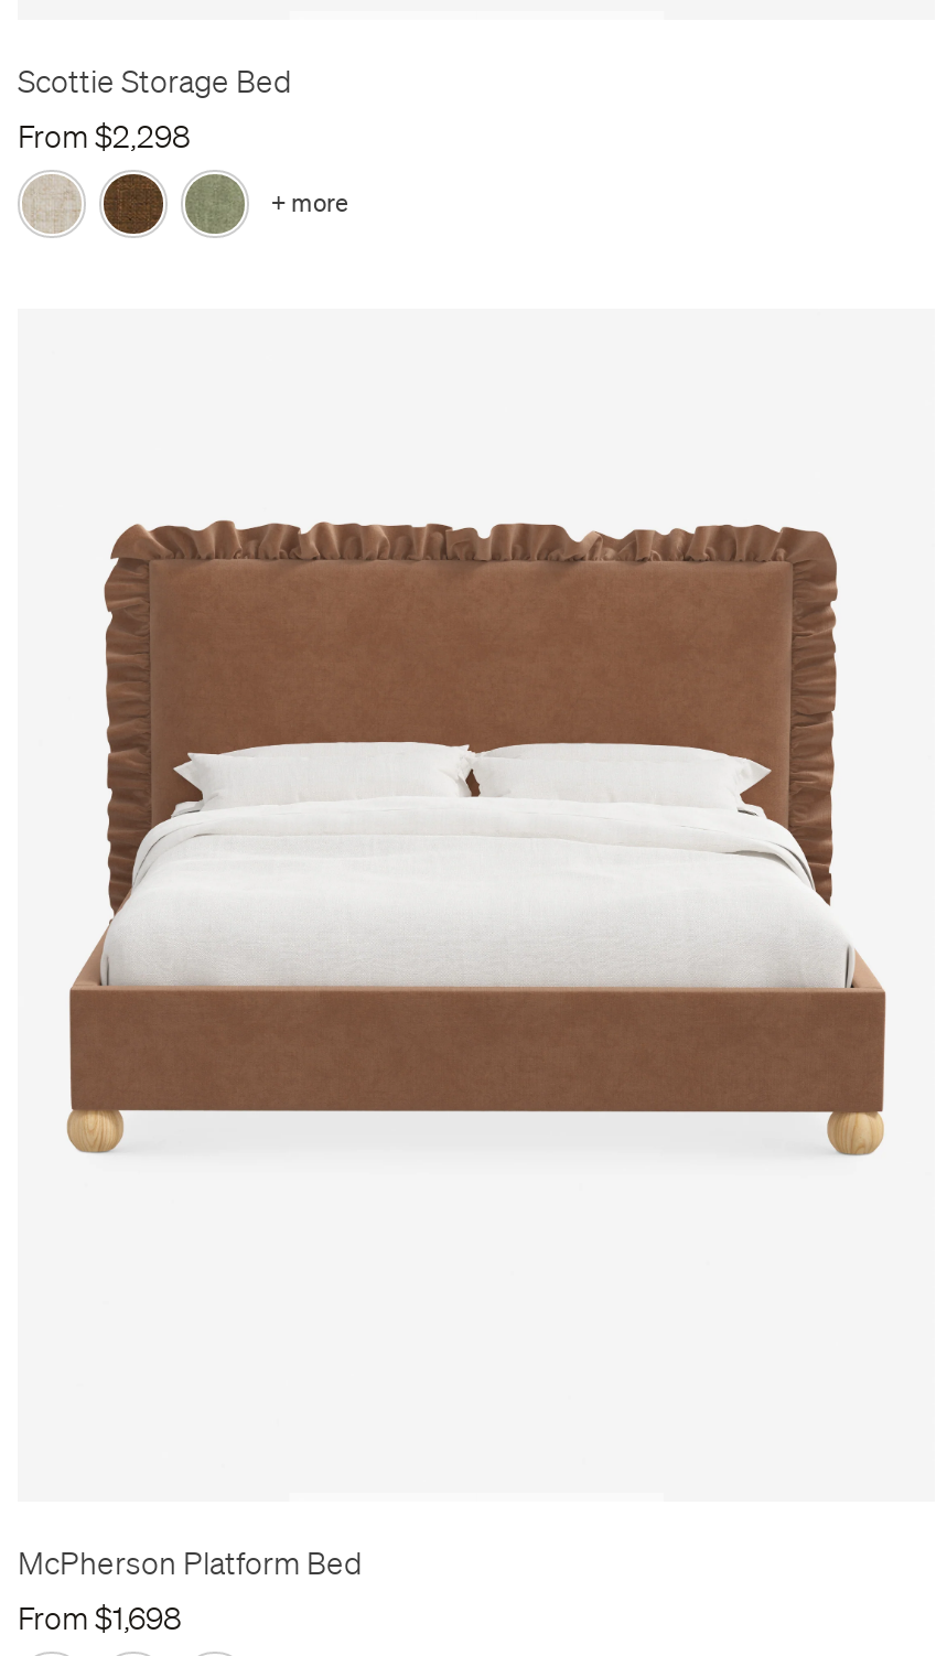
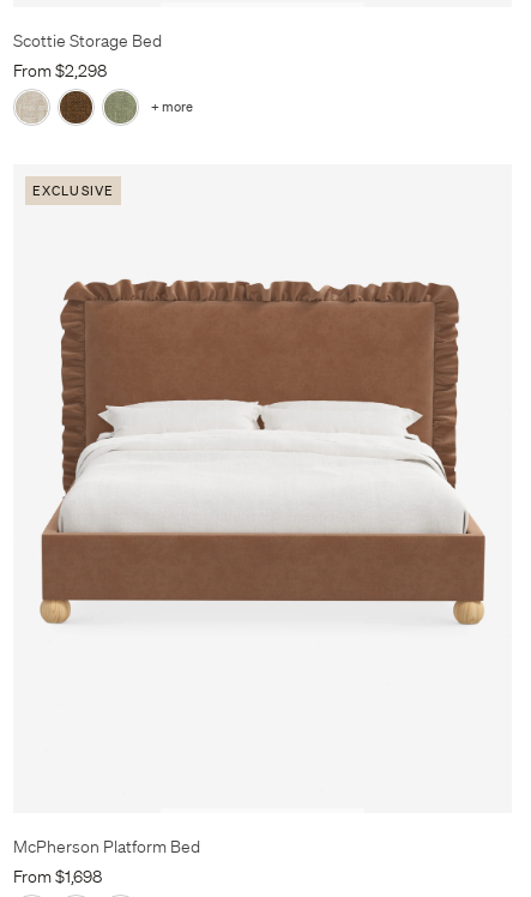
none -> [32,181,114,200] EXCLUSIVE

